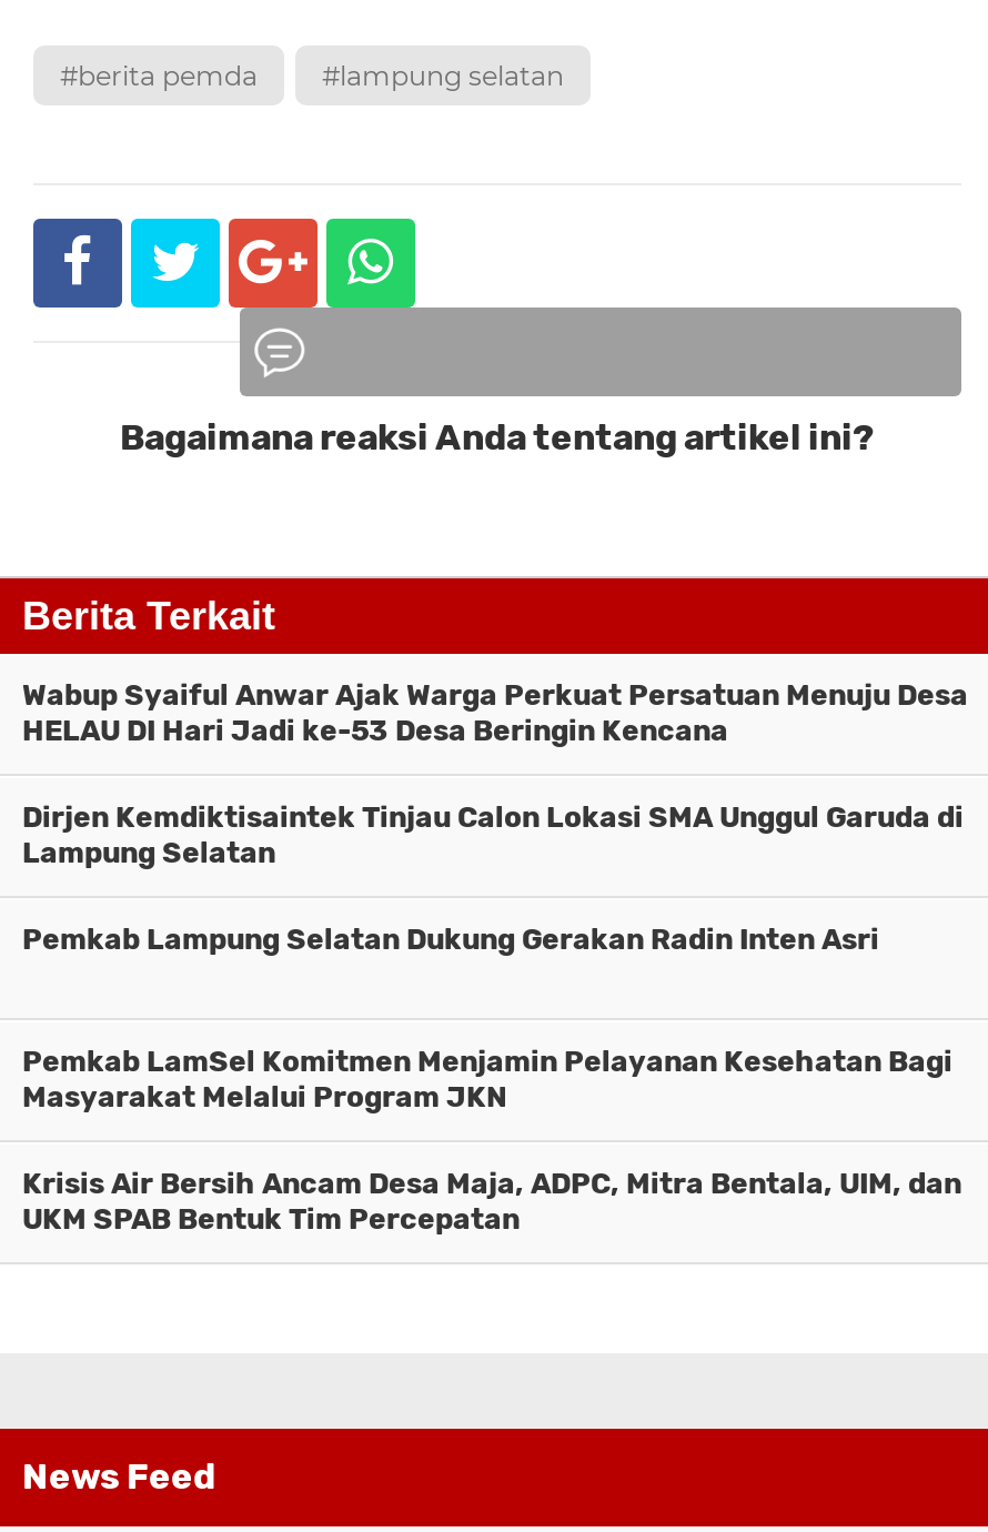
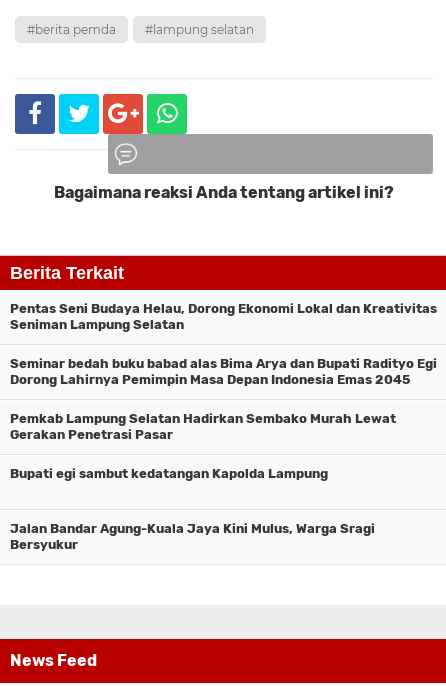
[22,678,968,747] Wabup Syaiful Anwar Ajak Warga Perkuat Persatuan Menuju Desa | HELAU DI Hari Jadi ke-53 Desa Beringin Kencana -> [10,301,437,332] Pentas Seni Budaya Helau, Dorong Ekonomi Lokal dan Kreativitas | Seniman Lampung Selatan
[22,800,964,869] Dirjen Kemdiktisaintek Tinjau Calon Lokasi SMA Unggul Garuda di | Lampung Selatan -> [10,356,437,387] Seminar bedah buku babad alas Bima Arya dan Bupati Radityo Egi | Dorong Lahirnya Pemimpin Masa Depan Indonesia Emas 2045
[22,923,879,956] Pemkab Lampung Selatan Dukung Gerakan Radin Inten Asri -> [10,411,396,442] Pemkab Lampung Selatan Hadirkan Sembako Murah Lewat | Gerakan Penetrasi Pasar
[22,1045,952,1113] Pemkab LamSel Komitmen Menjamin Pelayanan Kesehatan Bagi | Masyarakat Melalui Program JKN -> [10,466,328,481] Bupati egi sambut kedatangan Kapolda Lampung
[22,1167,961,1236] Krisis Air Bersih Ancam Desa Maja, ADPC, Mitra Bentala, UIM, dan | UKM SPAB Bentuk Tim Percepatan -> [10,521,375,552] Jalan Bandar Agung-Kuala Jaya Kini Mulus, Warga Sragi | Bersyukur

